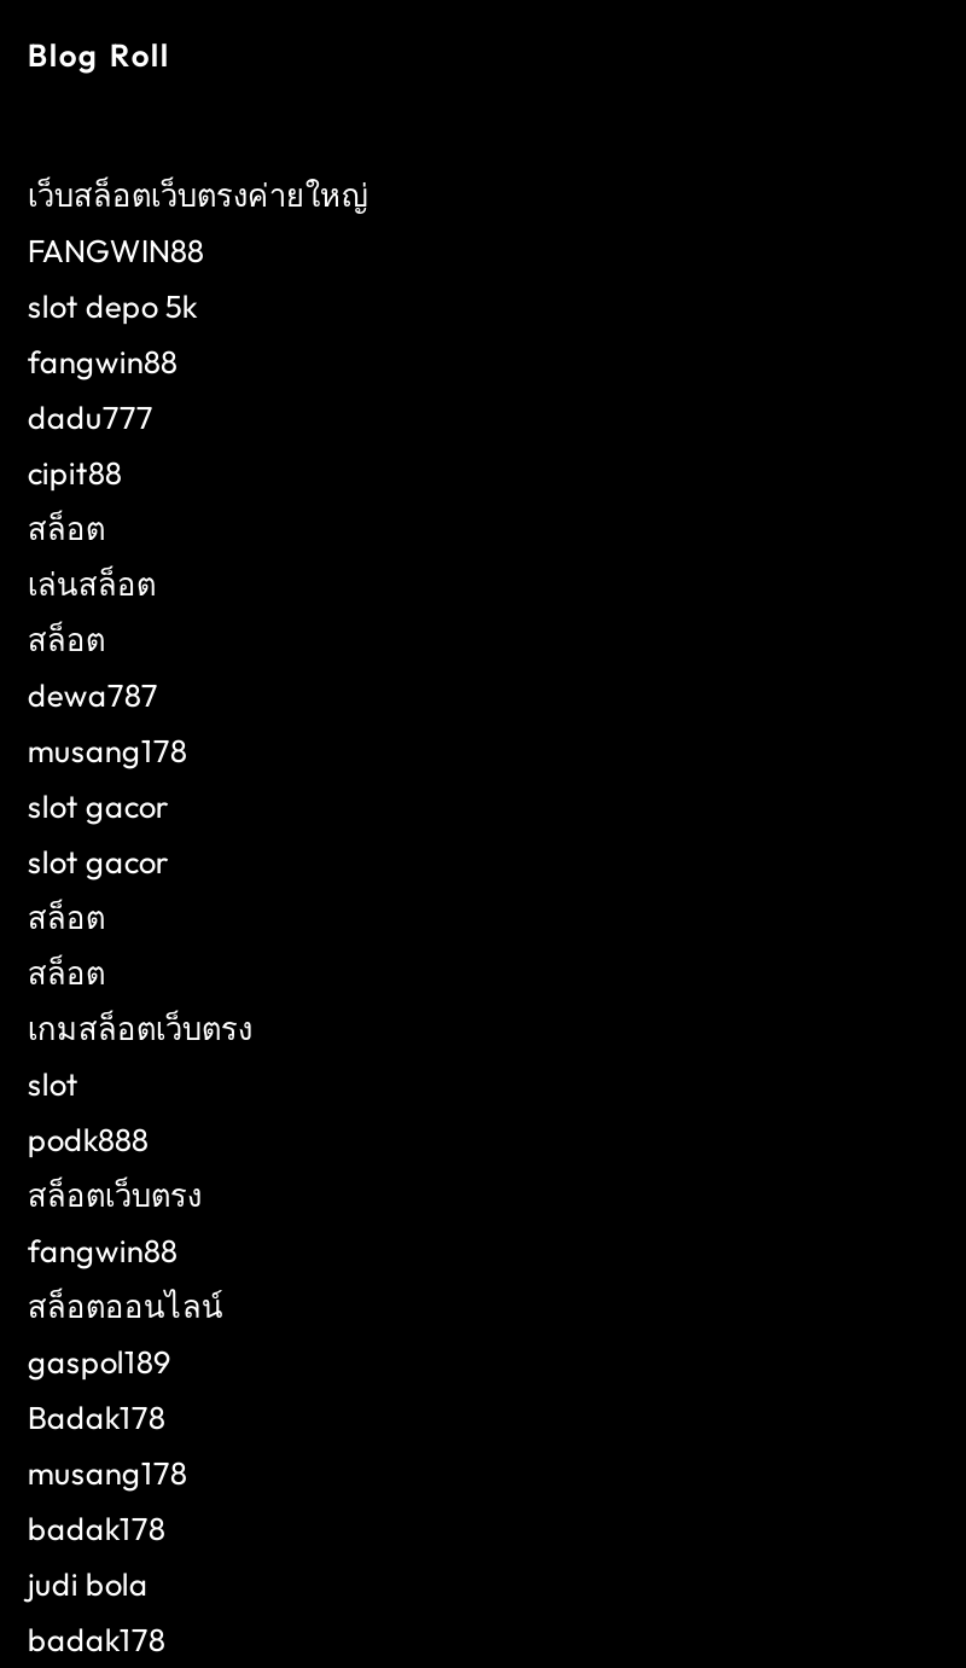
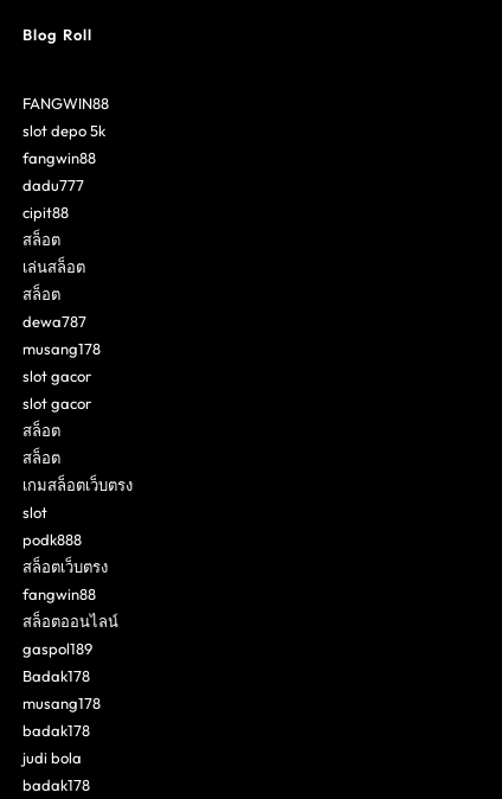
[28,175,368,214] เว็บสล็อตเว็บตรงค่ายใหญ่ -> none

